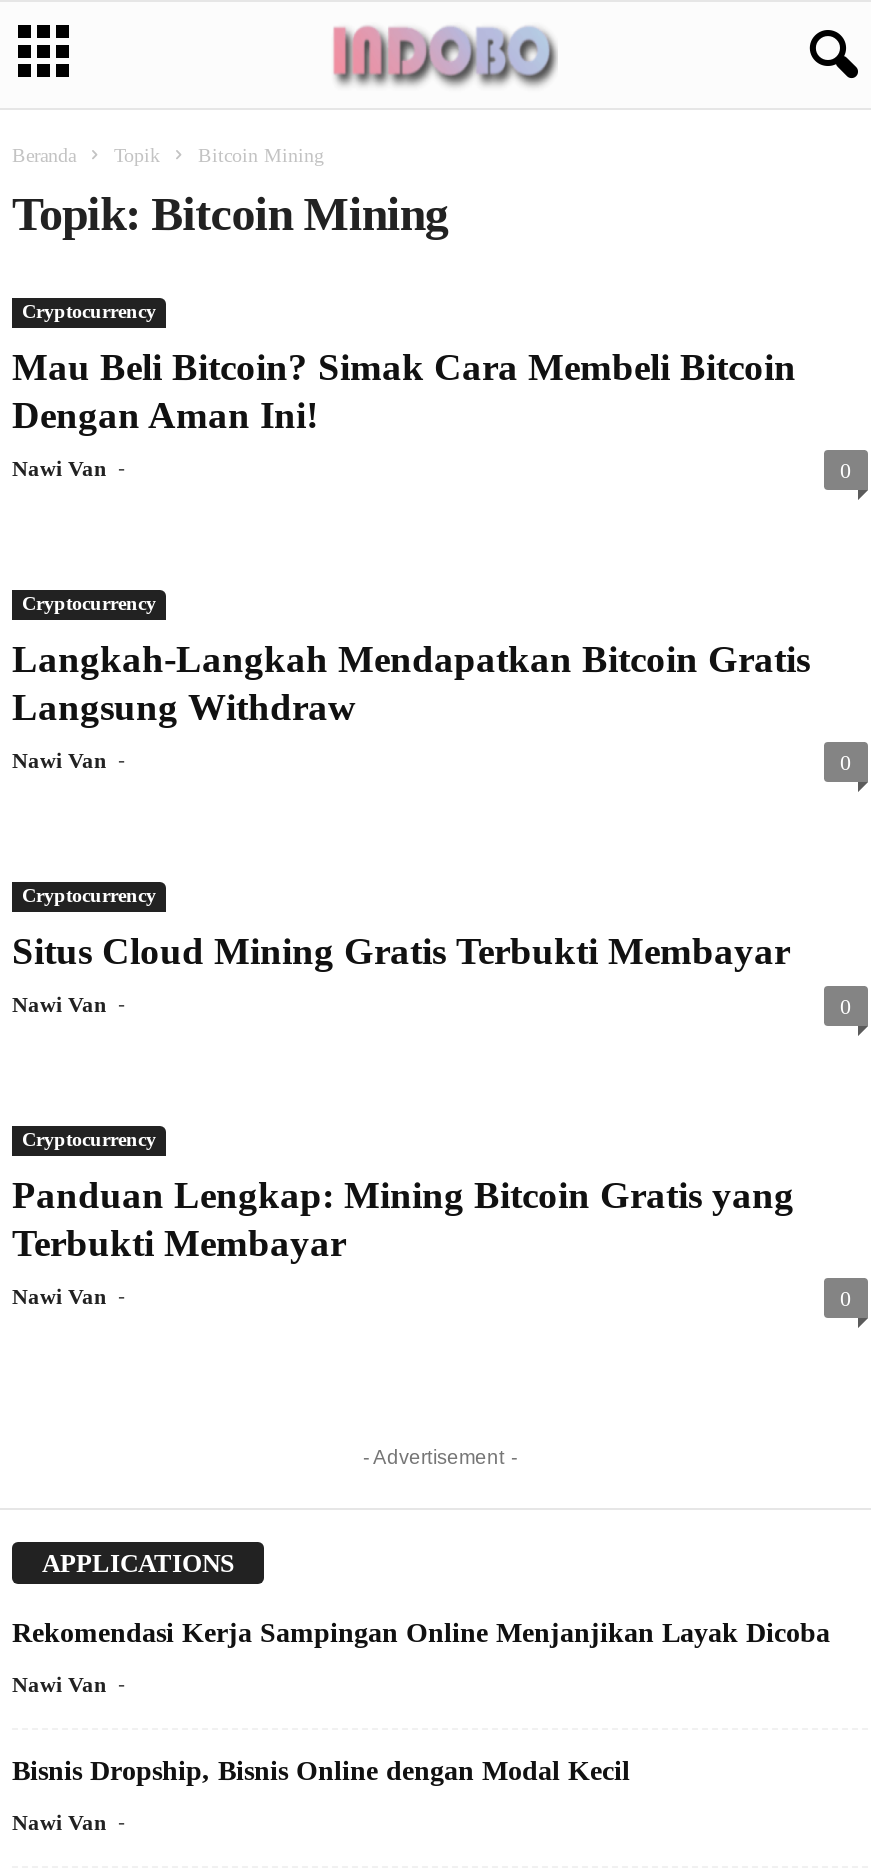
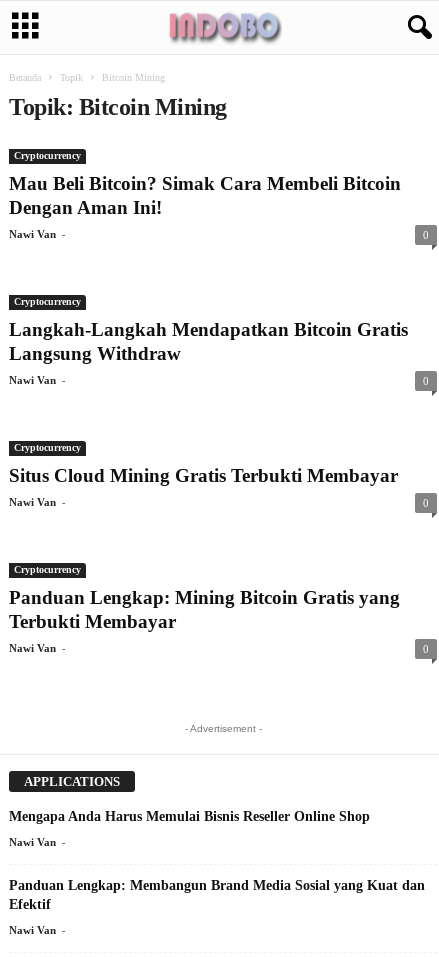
[12,1619,830,1649] Rekomendasi Kerja Sampingan Online Menjanjikan Layak Dicoba -> [9,809,370,824] Mengapa Anda Harus Memulai Bisnis Reseller Online Shop
[12,1757,630,1787] Bisnis Dropship, Bisnis Online dengan Modal Kecil -> [9,878,425,912] Panduan Lengkap: Membangun Brand Media Sosial yang Kuat dan | Efektif

